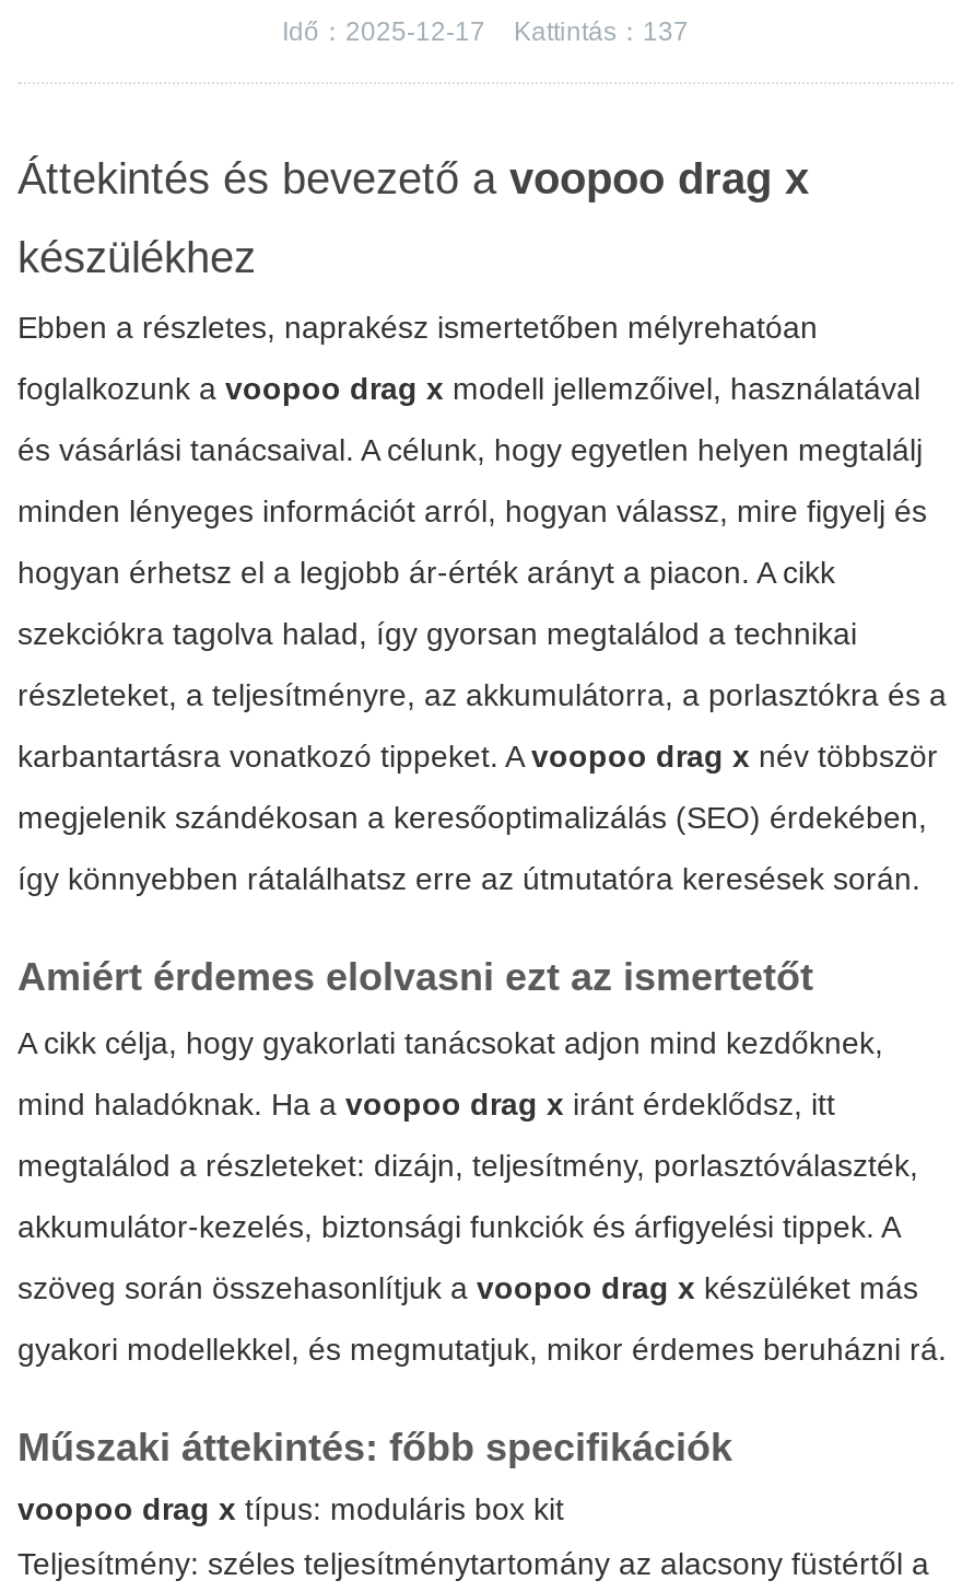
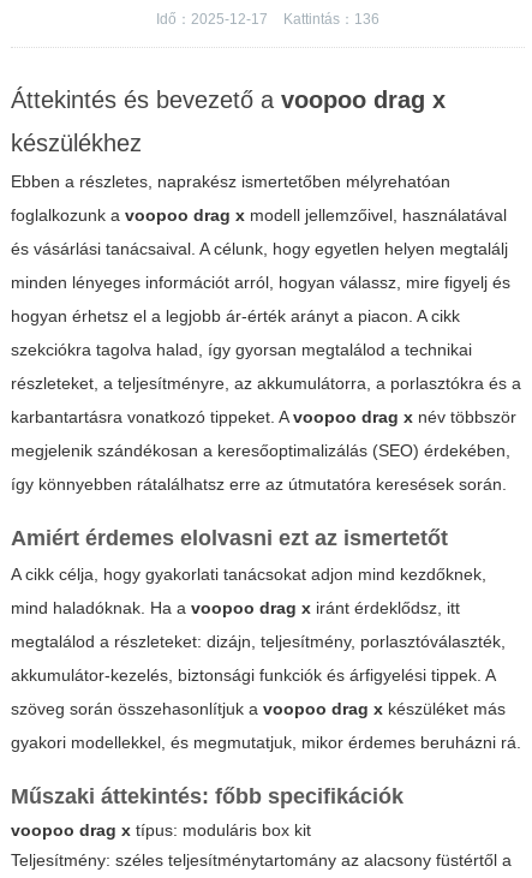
[282,18,689,48] Idő：2025-12-17 Kattintás：137 -> [156,11,379,28] Idő：2025-12-17 Kattintás：136

